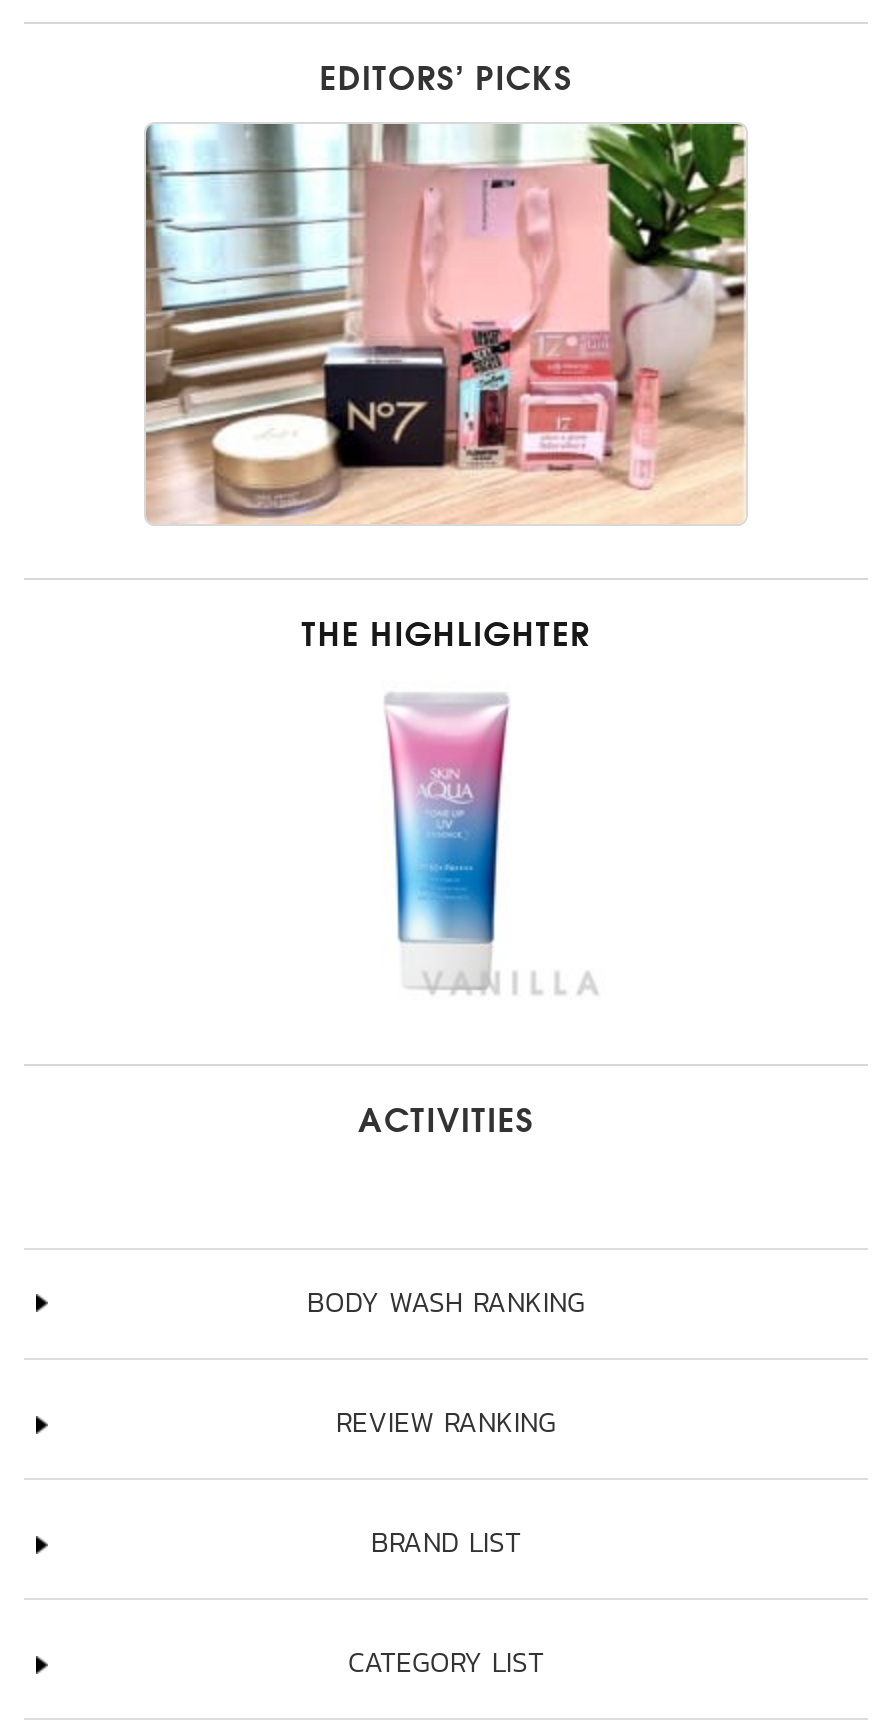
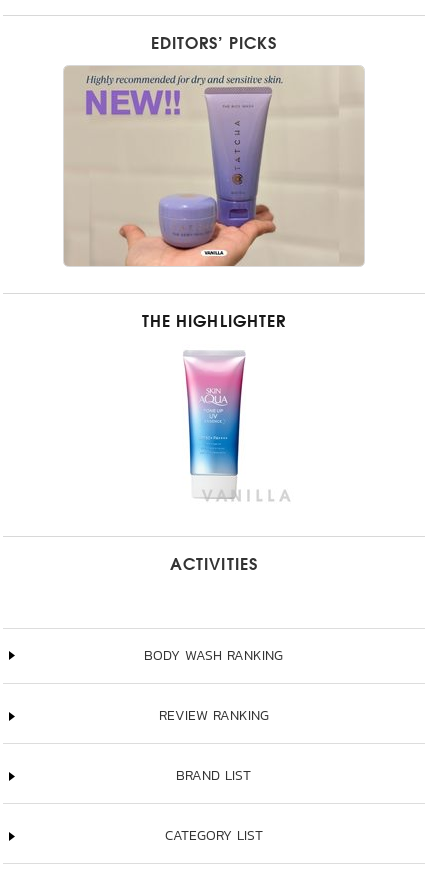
[146,122,746,524] [image] -> [63,65,365,267] [image]

